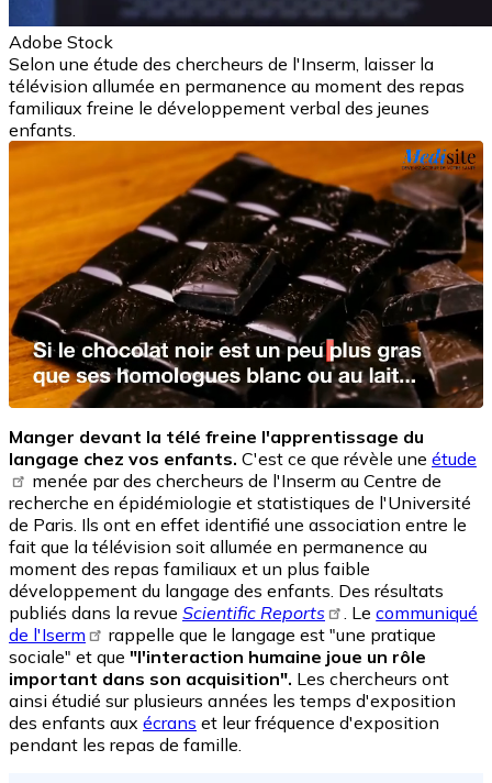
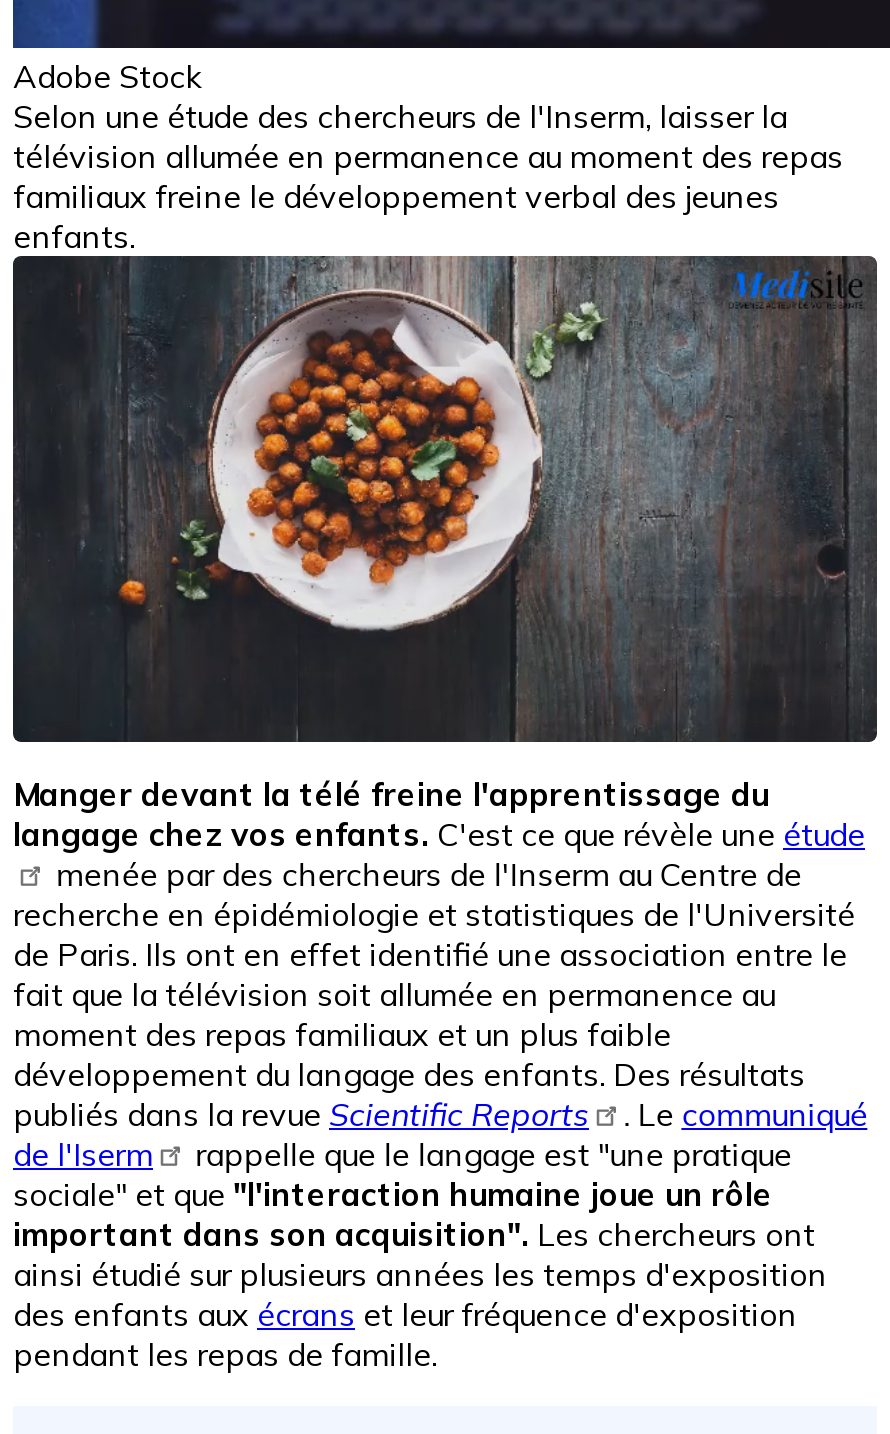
[8,140,484,409] [image] -> [11,254,879,744] [image]

